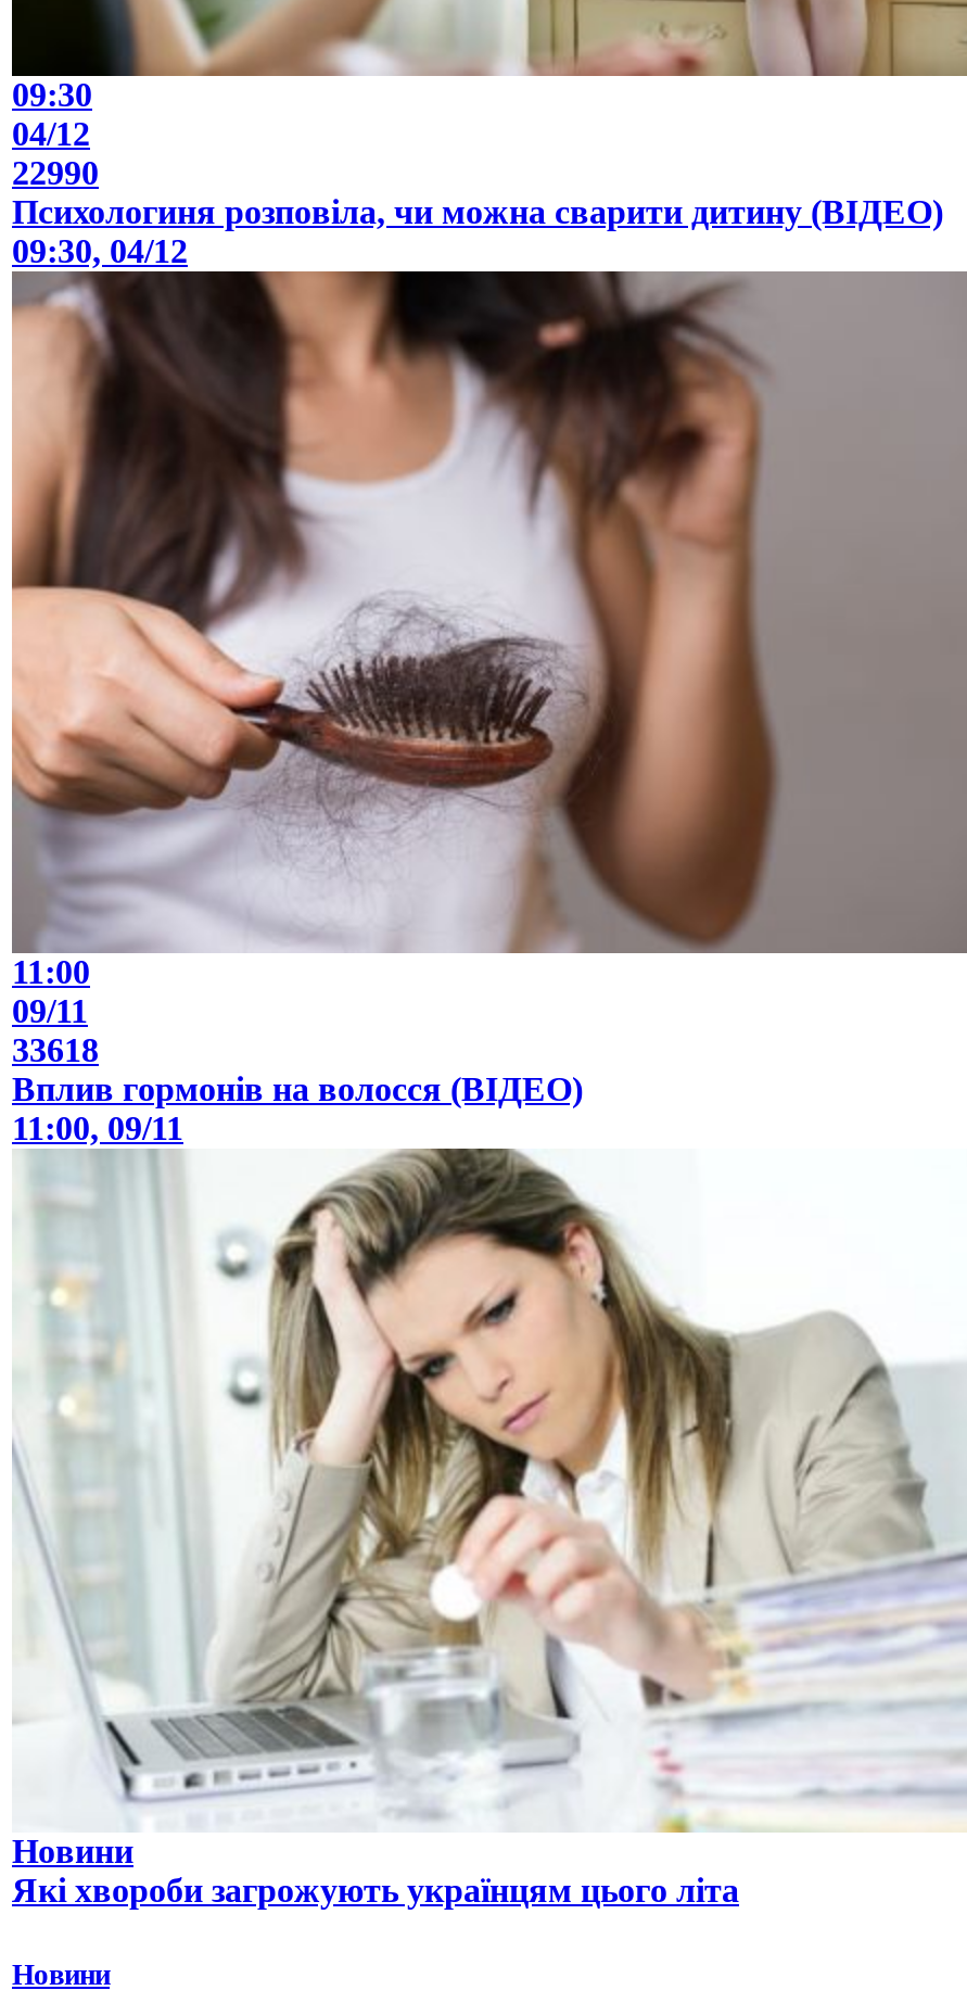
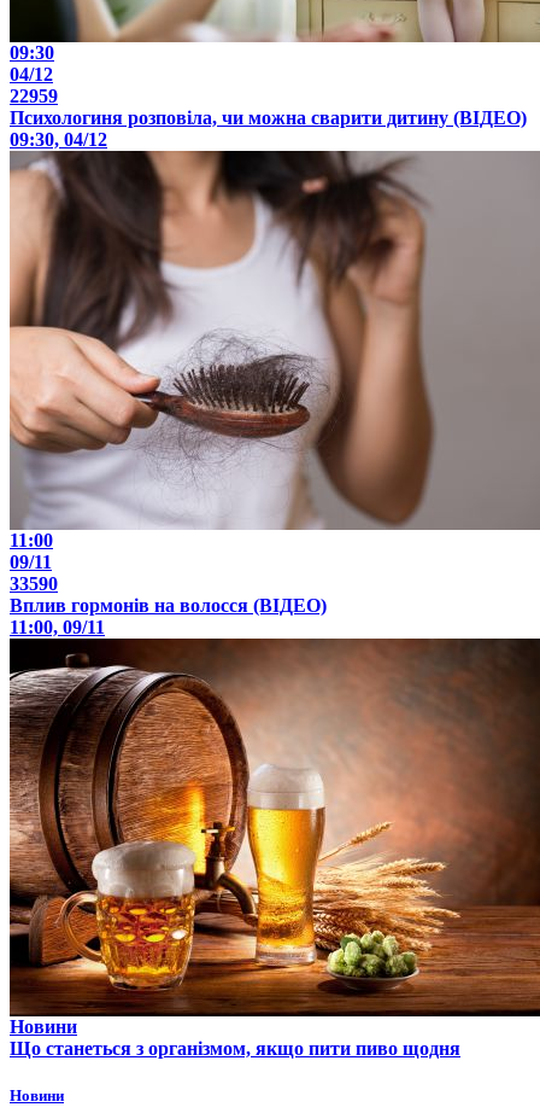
[12,154,99,191] 22990 -> [10,86,58,106] 22959
[12,1031,99,1068] 33618 -> [10,573,58,594] 33590
[12,1149,960,1909] [image] | Які хвороби загрожують українцям цього літа -> [8,637,536,1059] [image] | Що станеться з організмом, якщо пити пиво щодня

